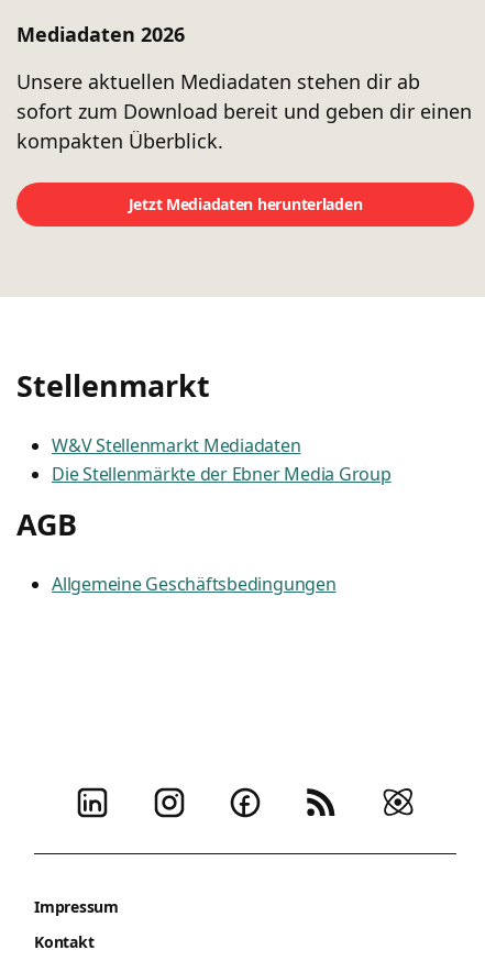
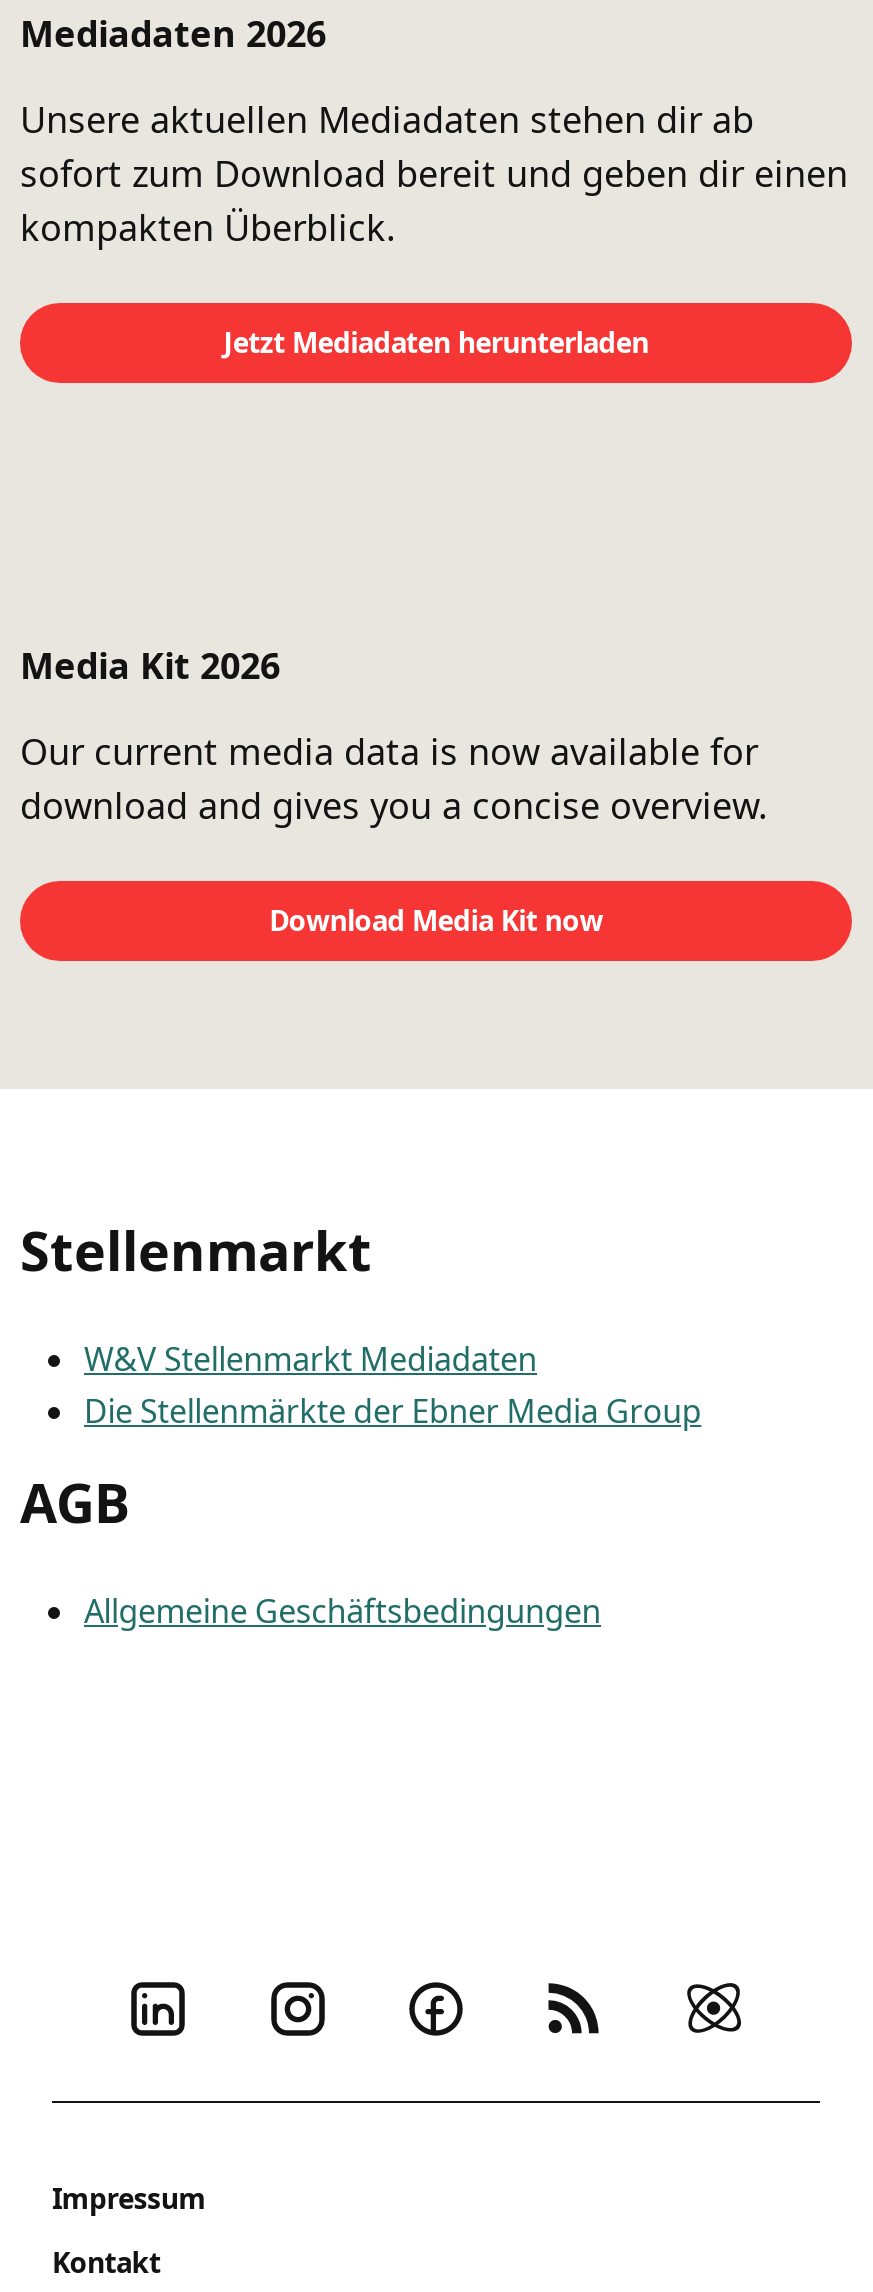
none -> [20,642,768,940] Media Kit 2026 | Our current media data is now available for | download and gives you a concise overview. | Download Media Kit now

